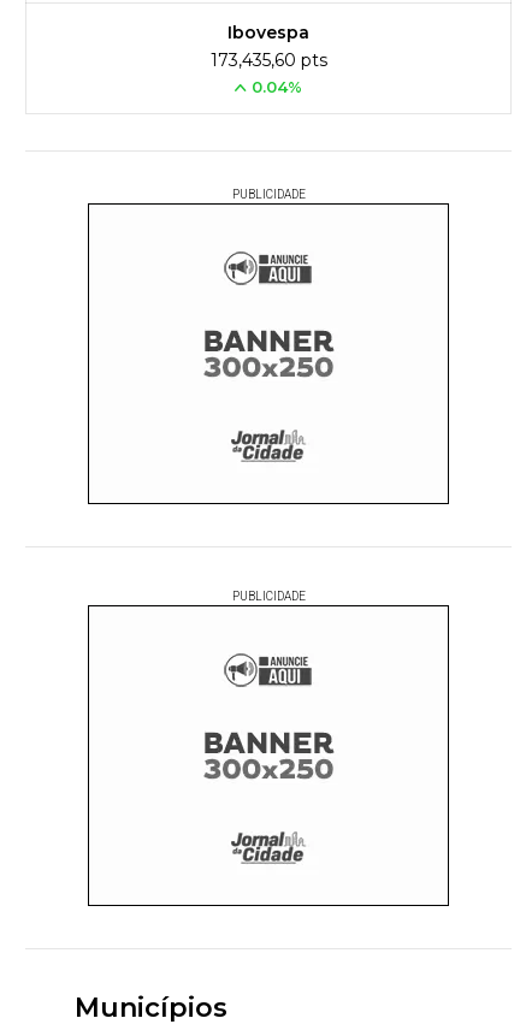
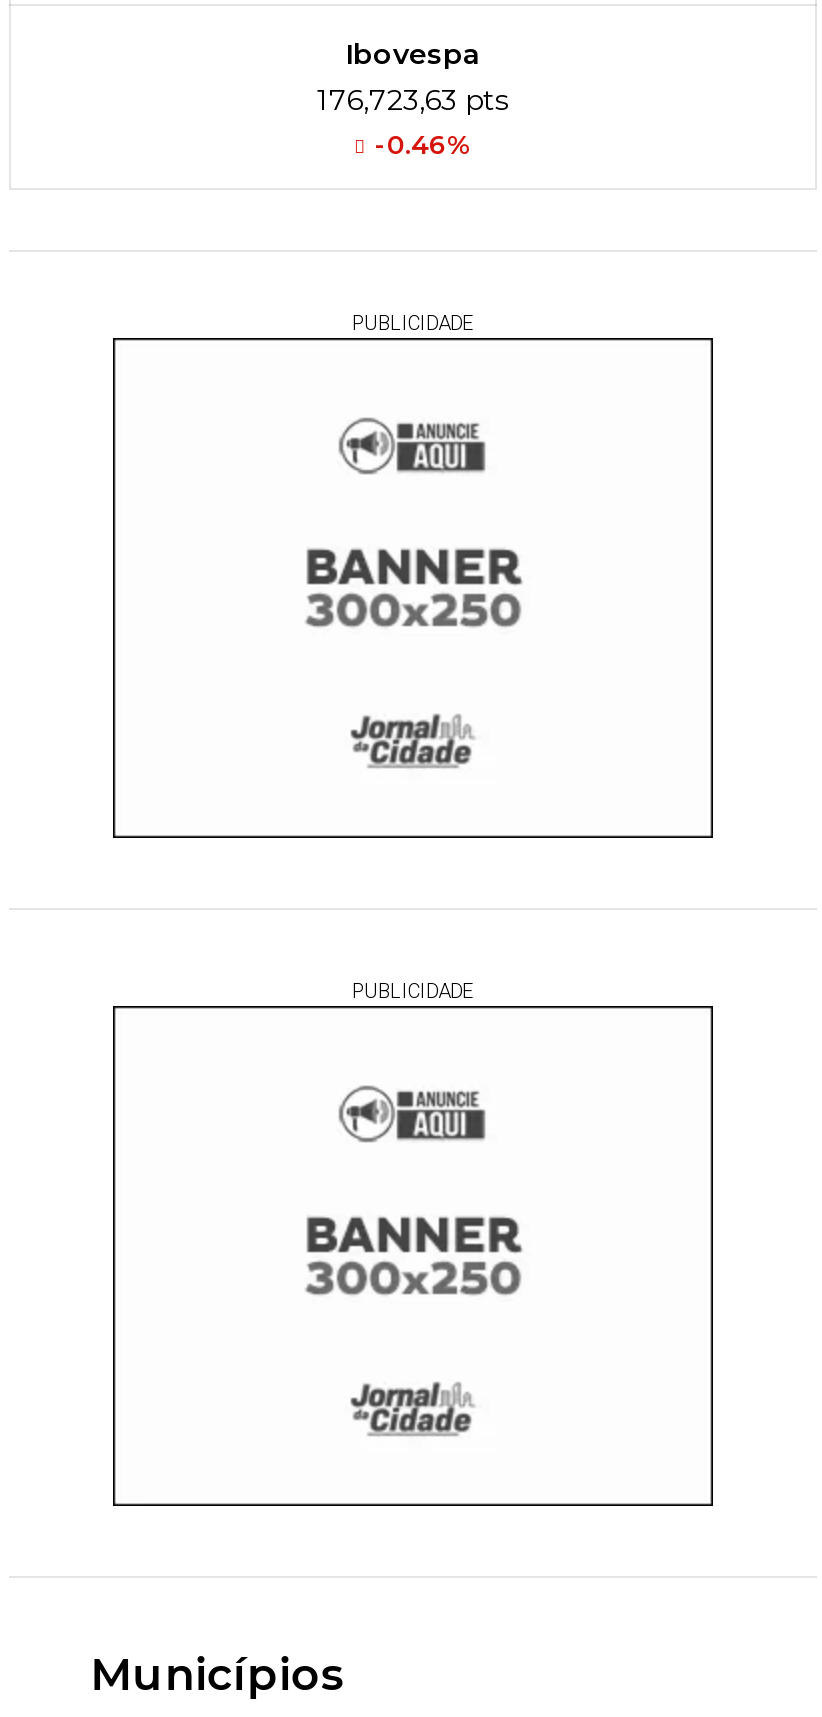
[210,49,327,71] 173,435,60 pts -> [317,82,509,118] 176,723,63 pts
[252,77,302,96] 0.04% -> [375,128,471,160] -0.46%

